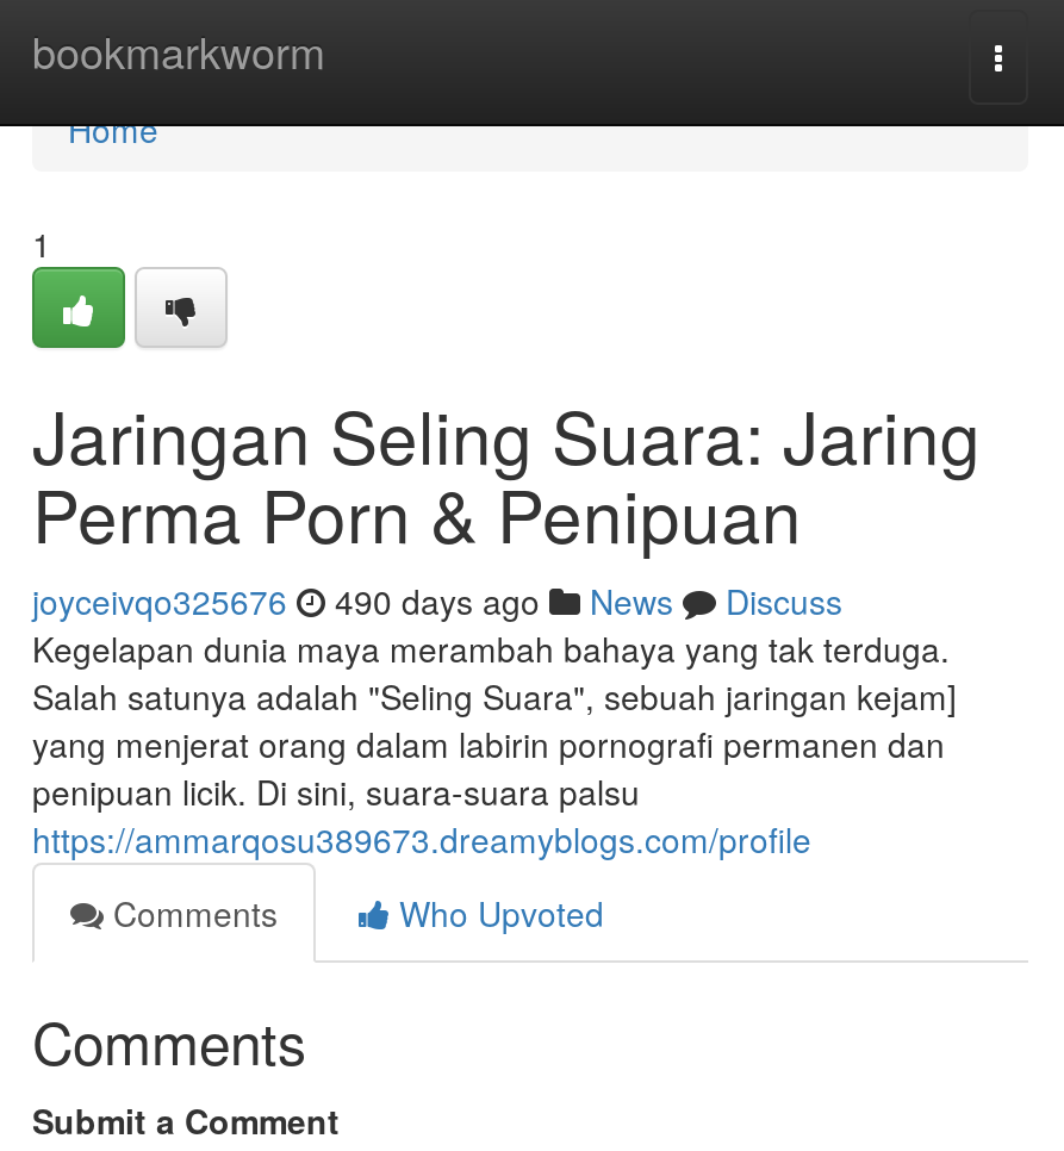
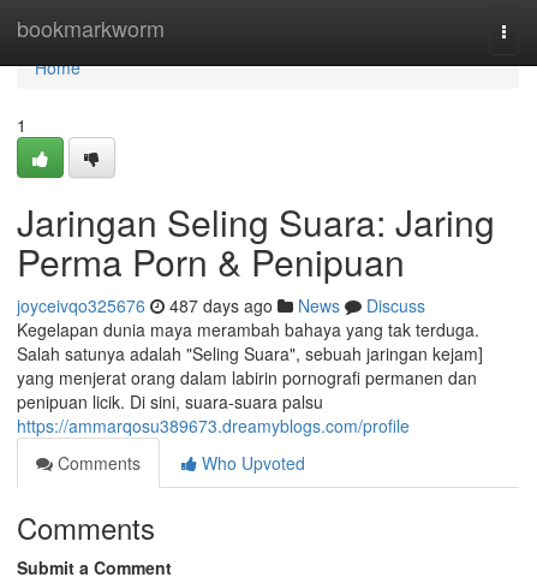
[32,577,842,624] joyceivqo325676 490 days ago News Discuss -> [17,293,425,317] joyceivqo325676 487 days ago News Discuss

